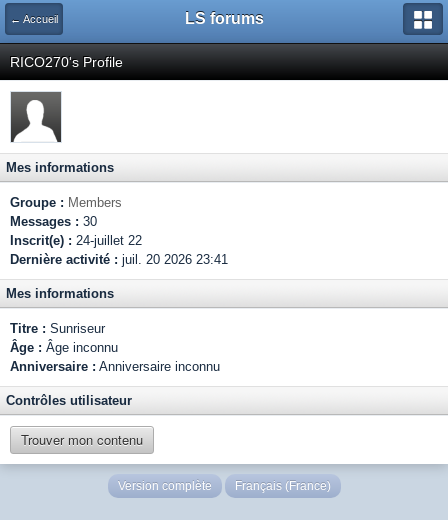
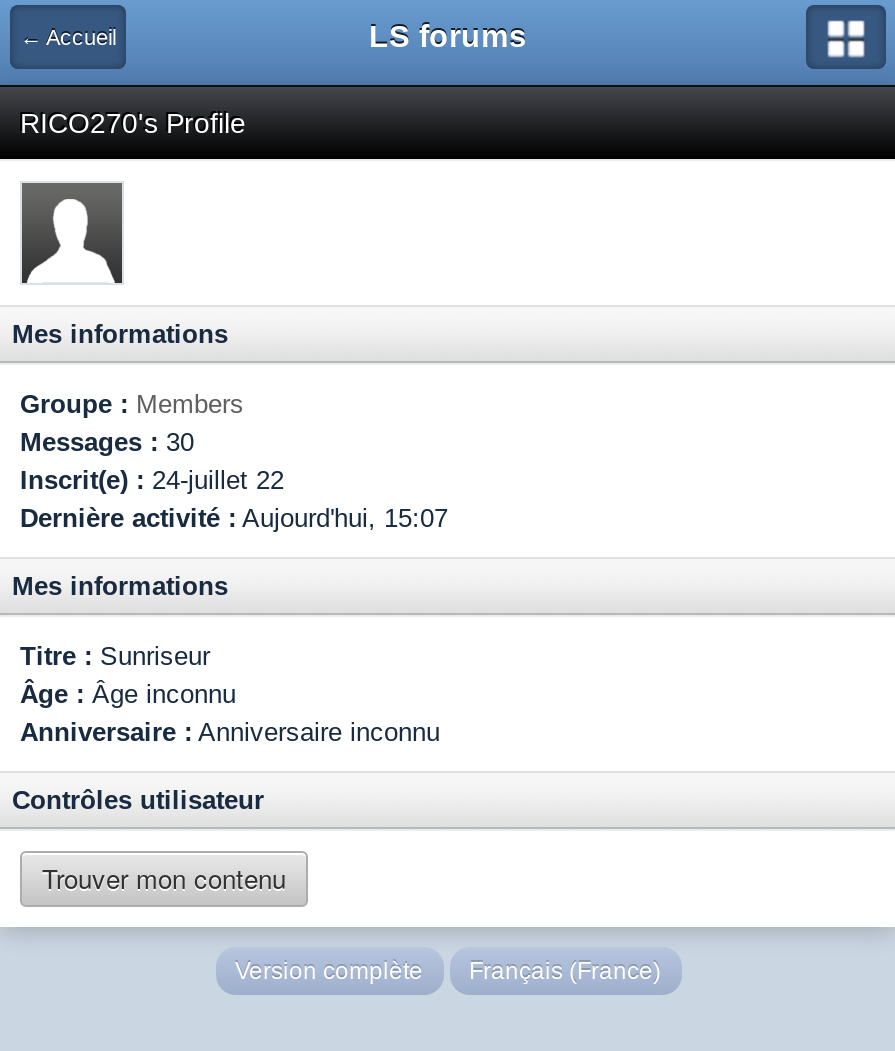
[10,252,228,267] Dernière activité : juil. 20 2026 23:41 -> [20,503,448,533] Dernière activité : Aujourd'hui, 15:07

